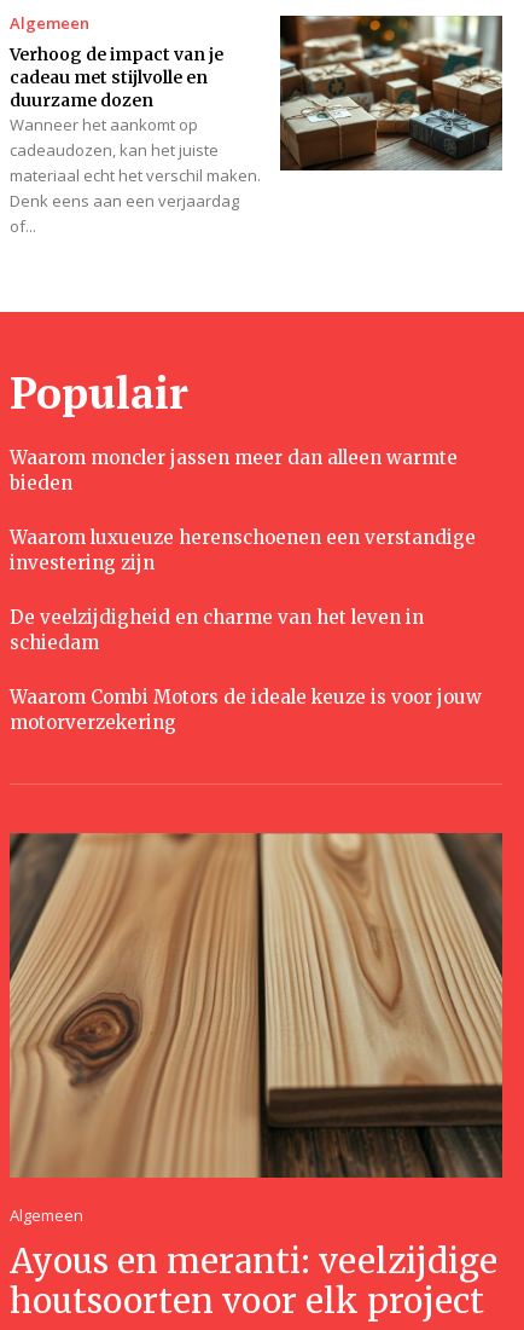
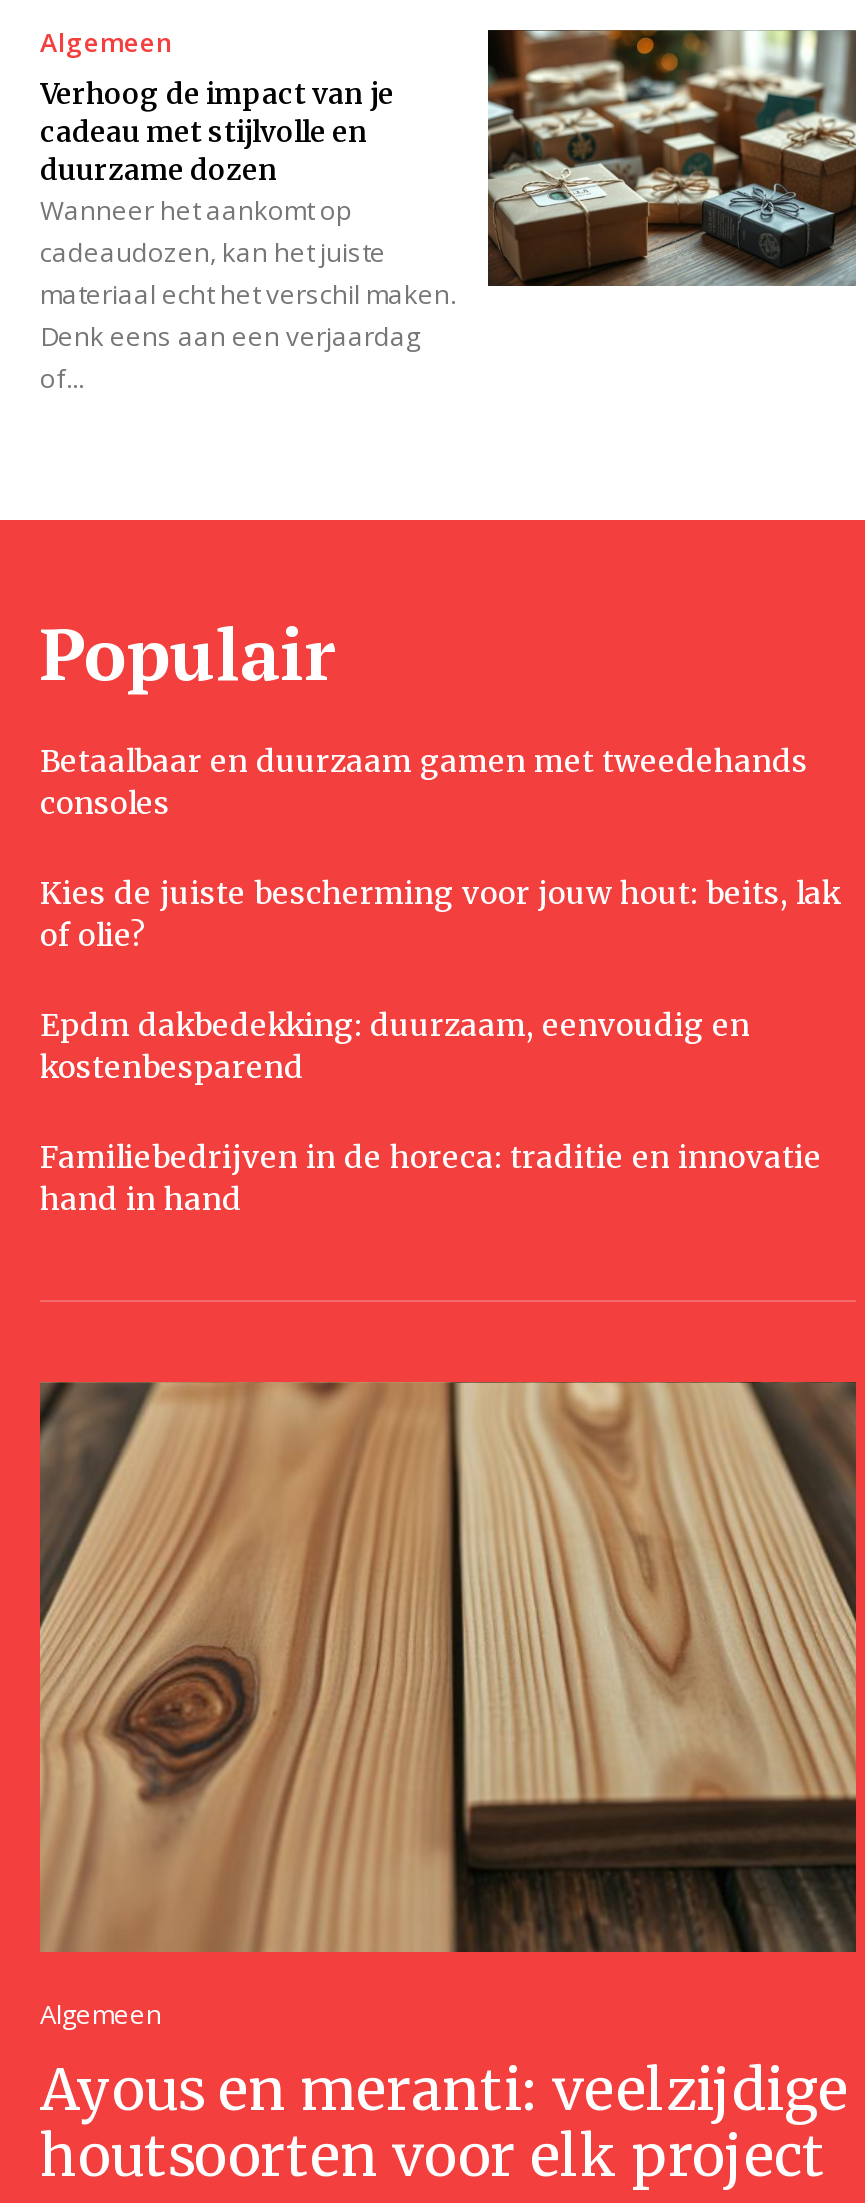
[10,446,458,494] Waarom moncler jassen meer dan alleen warmte | bieden -> [40,742,808,822] Betaalbaar en duurzaam gamen met tweedehands | consoles
[10,526,476,574] Waarom luxueuze herenschoenen een verstandige | investering zijn -> [40,874,840,954] Kies de juiste bescherming voor jouw hout: beits, lak | of olie?
[10,606,424,654] De veelzijdigheid en charme van het leven in | schiedam -> [40,1006,750,1086] Epdm dakbedekking: duurzaam, eenvoudig en | kostenbesparend
[10,685,482,734] Waarom Combi Motors de ideale keuze is voor jouw | motorverzekering -> [40,1138,822,1218] Familiebedrijven in de horeca: traditie en innovatie | hand in hand

